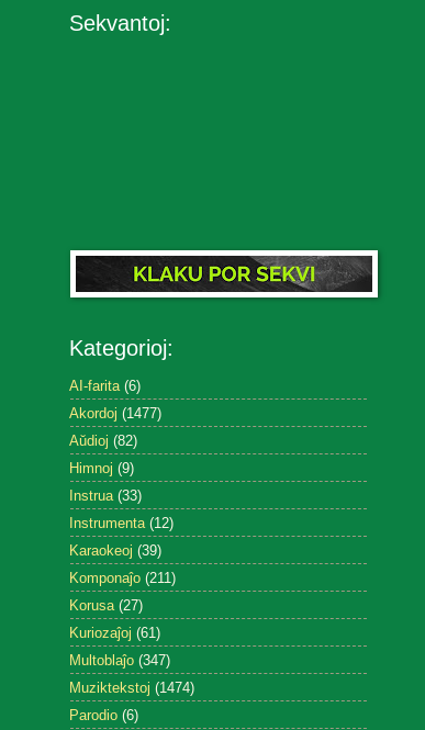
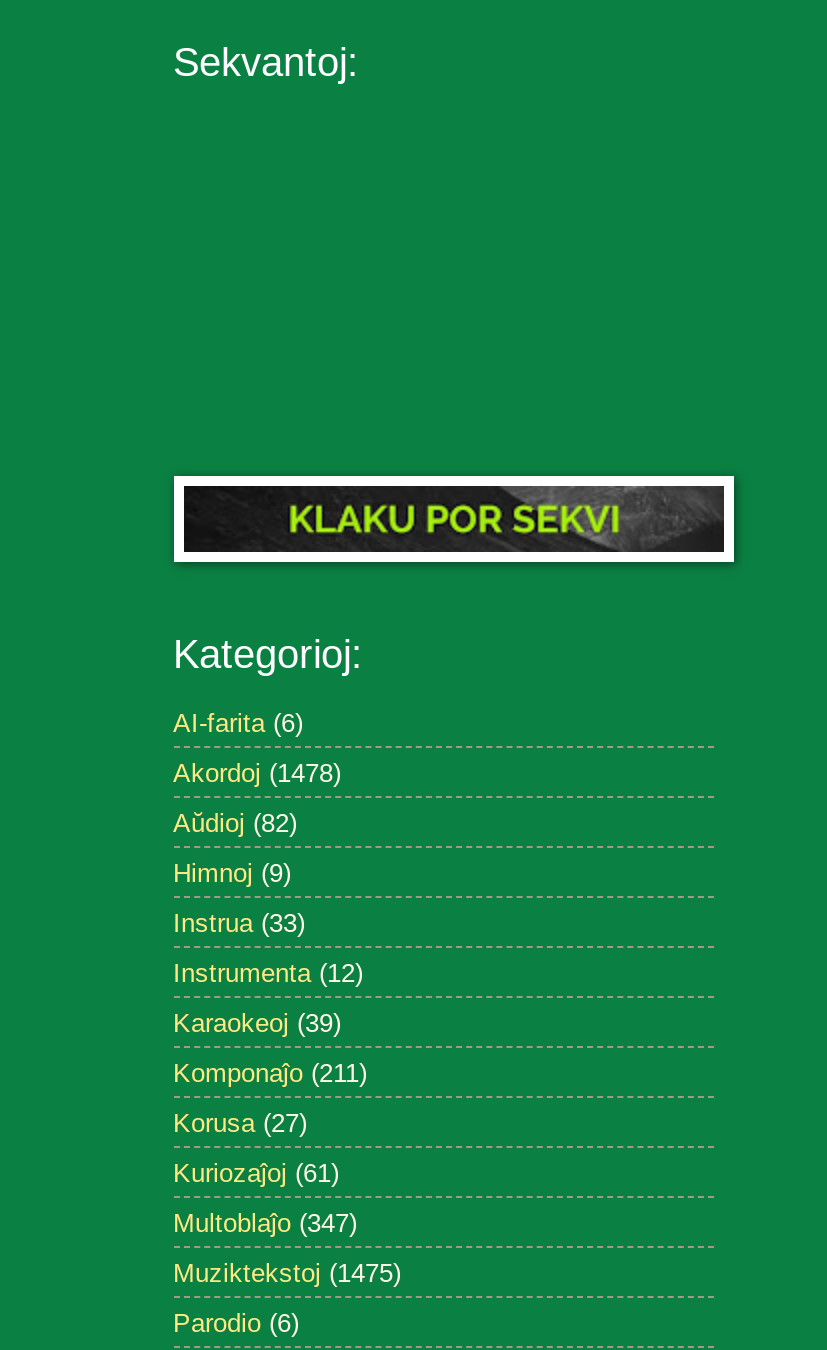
[70,405,162,421] Akordoj (1477) -> [173,757,341,787] Akordoj (1478)
[70,679,195,695] Muziktekstoj (1474) -> [173,1257,401,1287] Muziktekstoj (1475)

